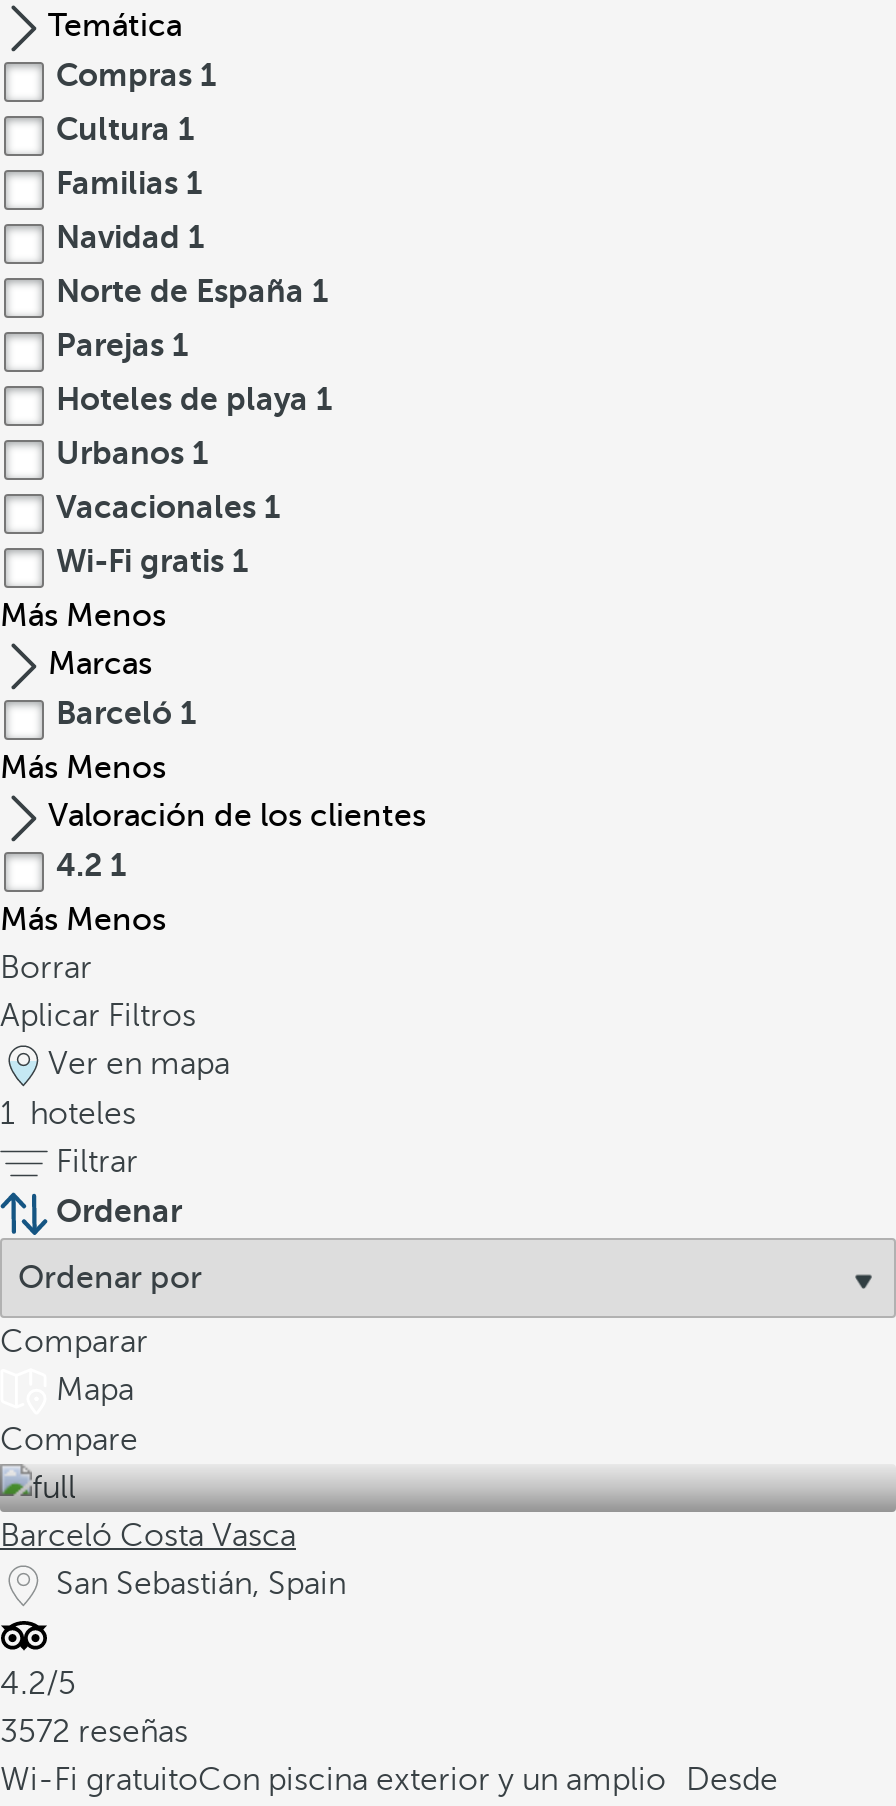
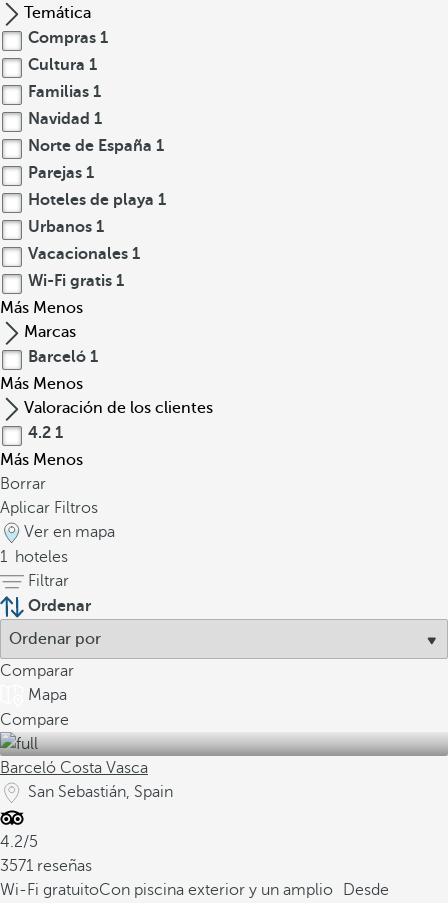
[0,1714,188,1750] 3572 reseñas -> [0,857,92,875] 3571 reseñas

